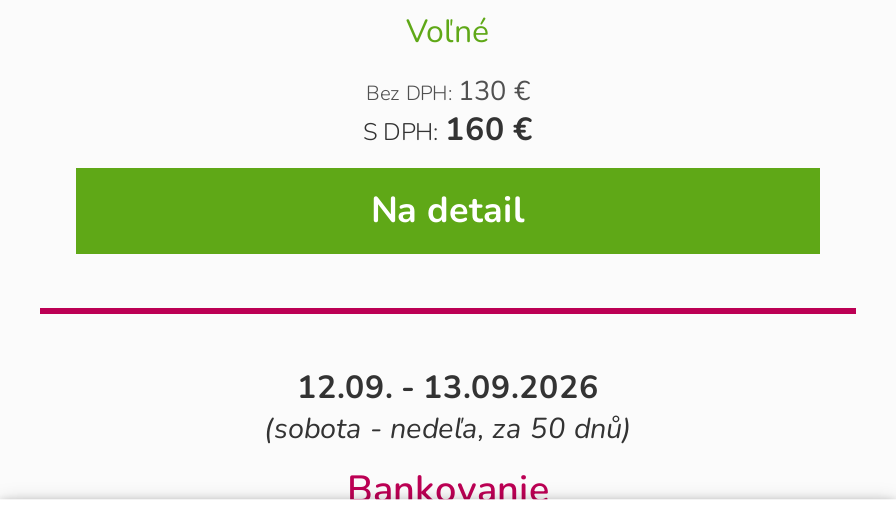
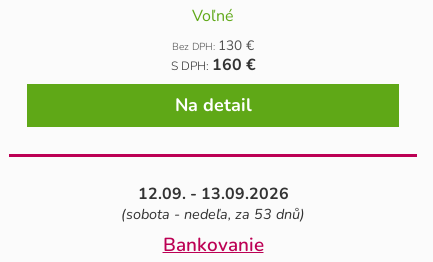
[264,407,632,447] (sobota - nedeľa, za 50 dnů) -> [121,204,305,224] (sobota - nedeľa, za 53 dnů)

